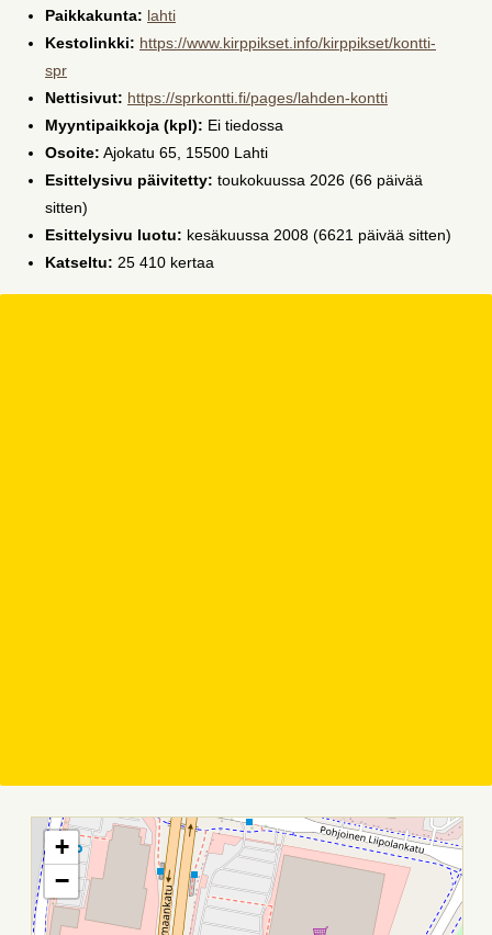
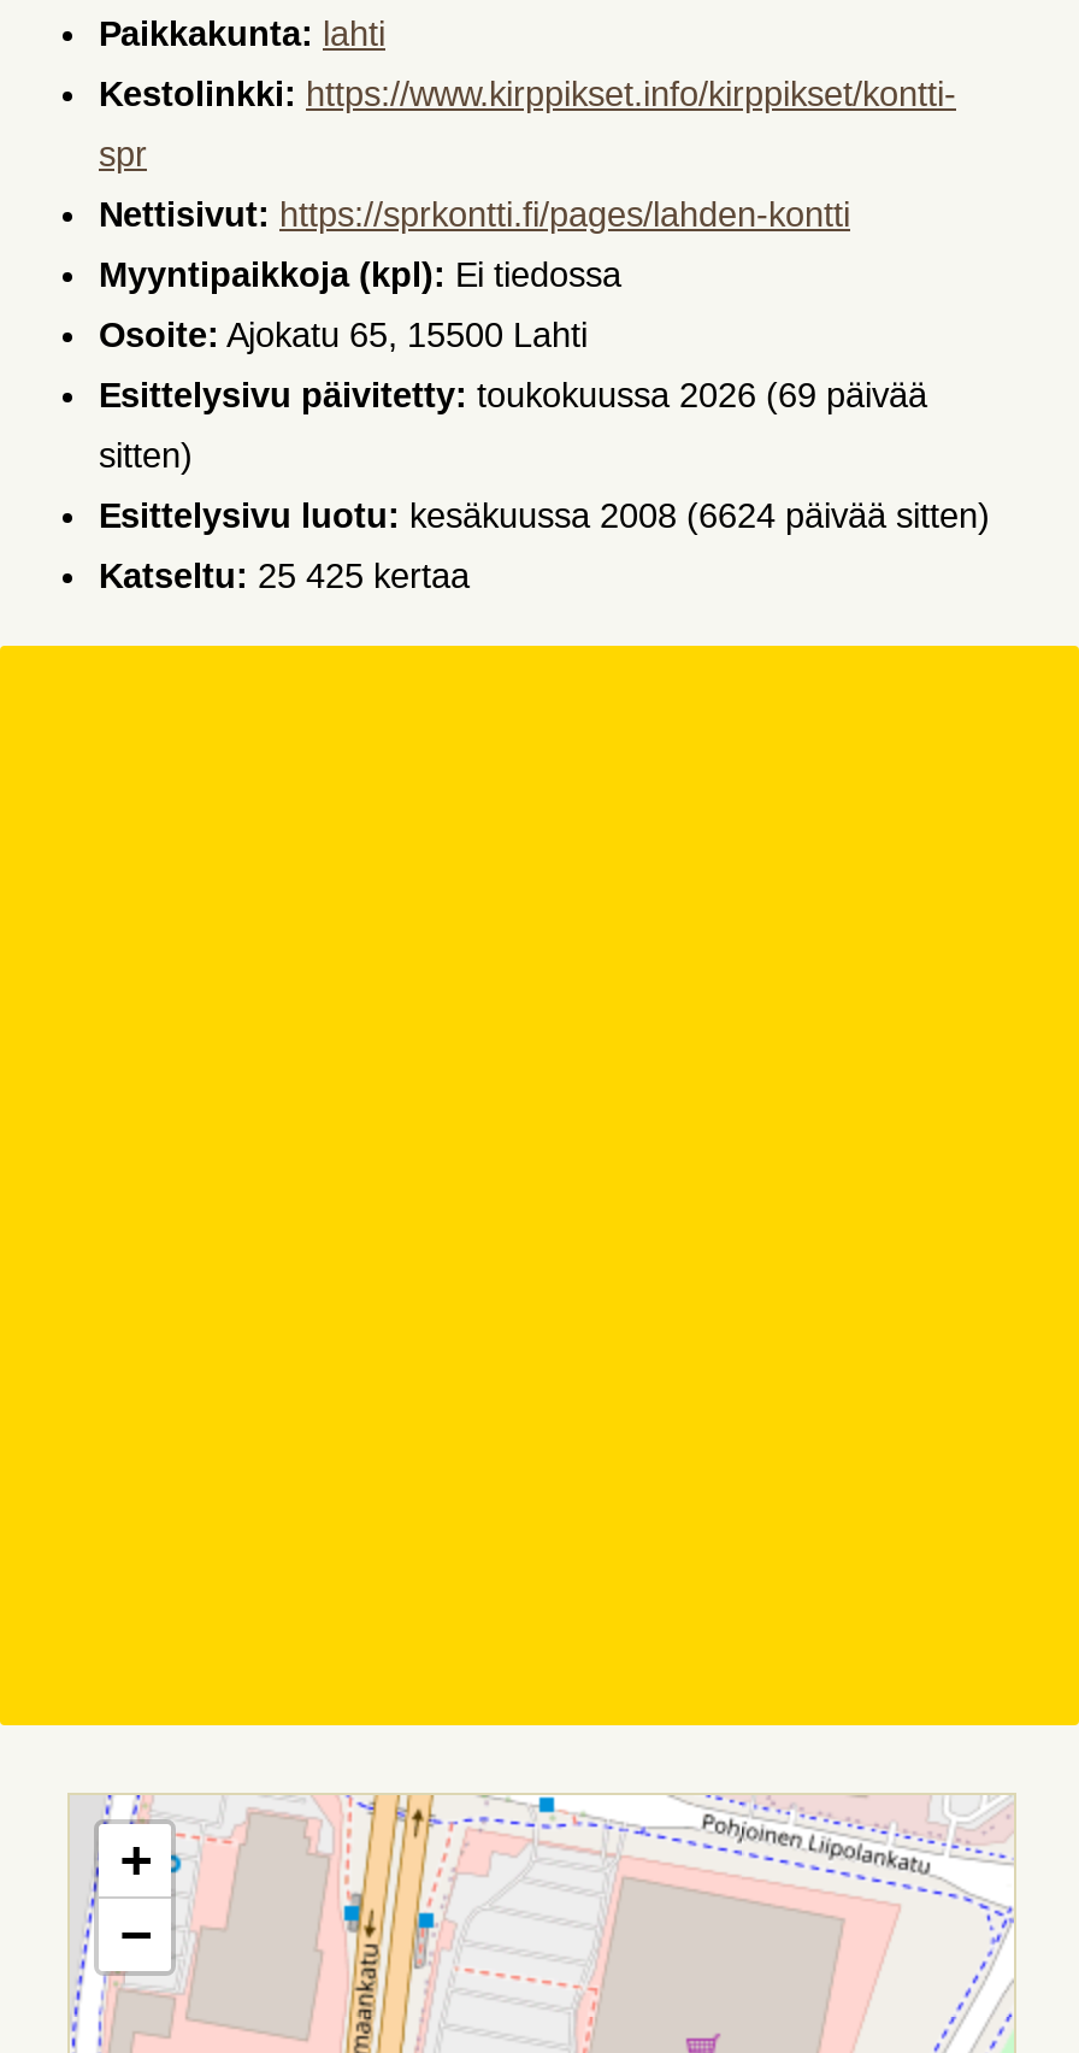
[45,171,423,188] Esittelysivu päivitetty: toukokuussa 2026 (66 päivää -> [99,375,927,414] Esittelysivu päivitetty: toukokuussa 2026 (69 päivää
[45,226,451,243] Esittelysivu luotu: kesäkuussa 2008 (6621 päivää sitten) -> [99,496,990,534] Esittelysivu luotu: kesäkuussa 2008 (6624 päivää sitten)
[45,253,214,271] Katseltu: 25 410 kertaa -> [99,556,470,594] Katseltu: 25 425 kertaa

